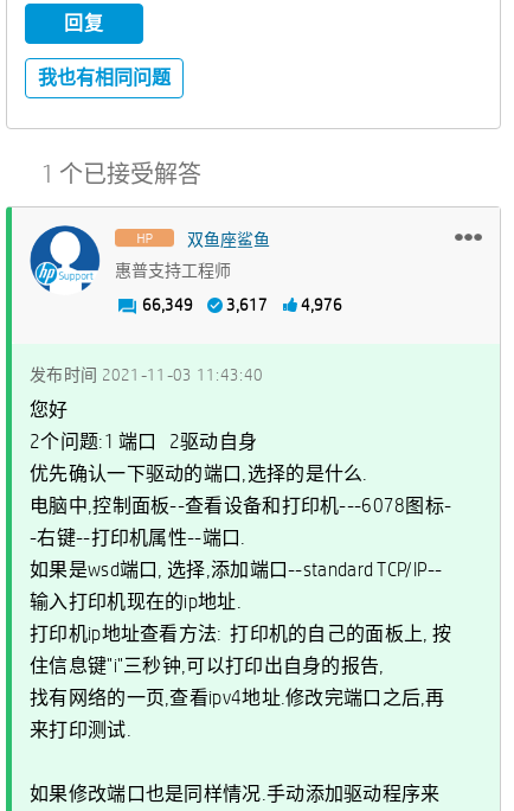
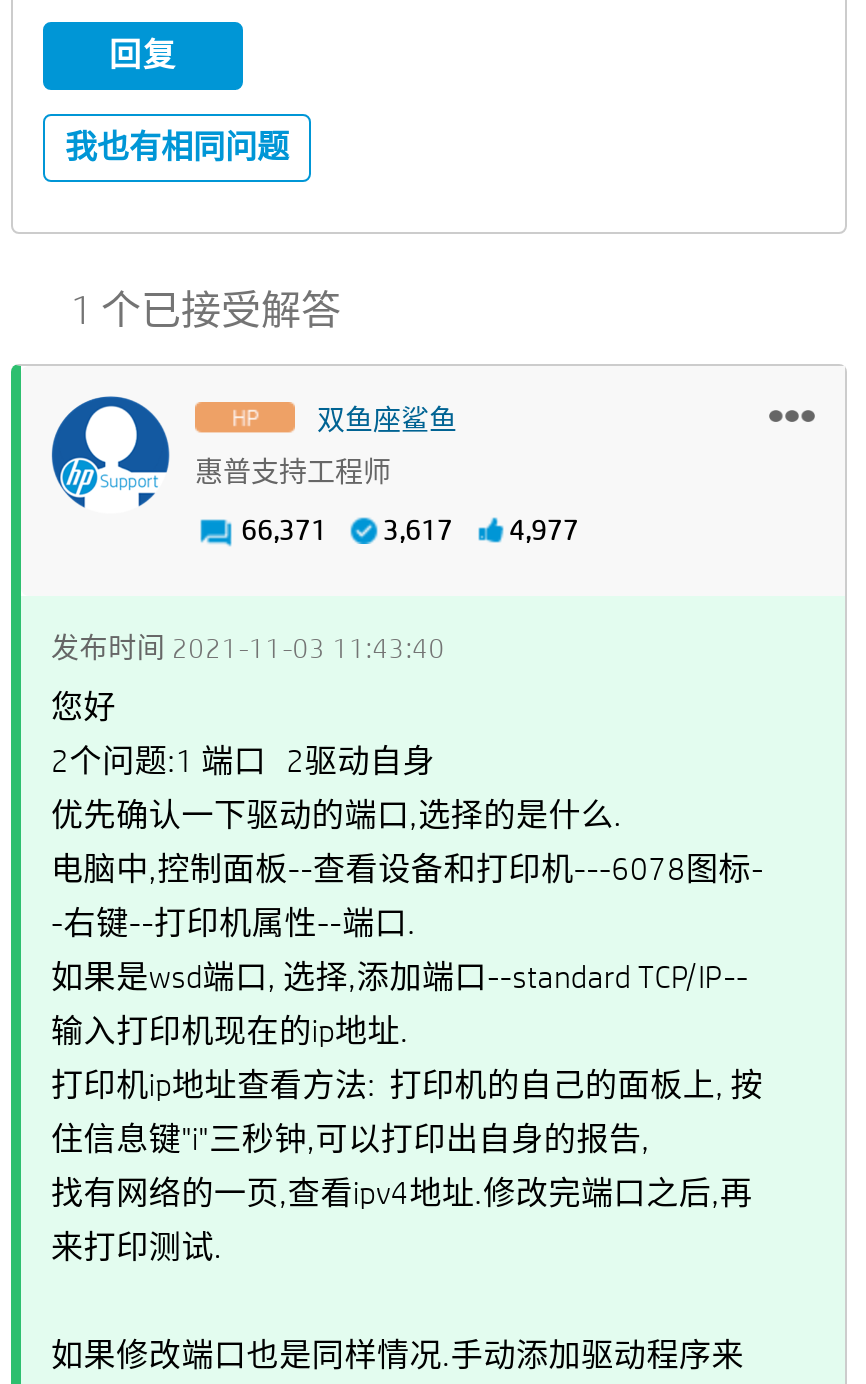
[142,294,197,315] 66,349 -> [241,512,333,548] 66,371
[301,294,342,315] 4,976 -> [509,512,579,548] 4,977

